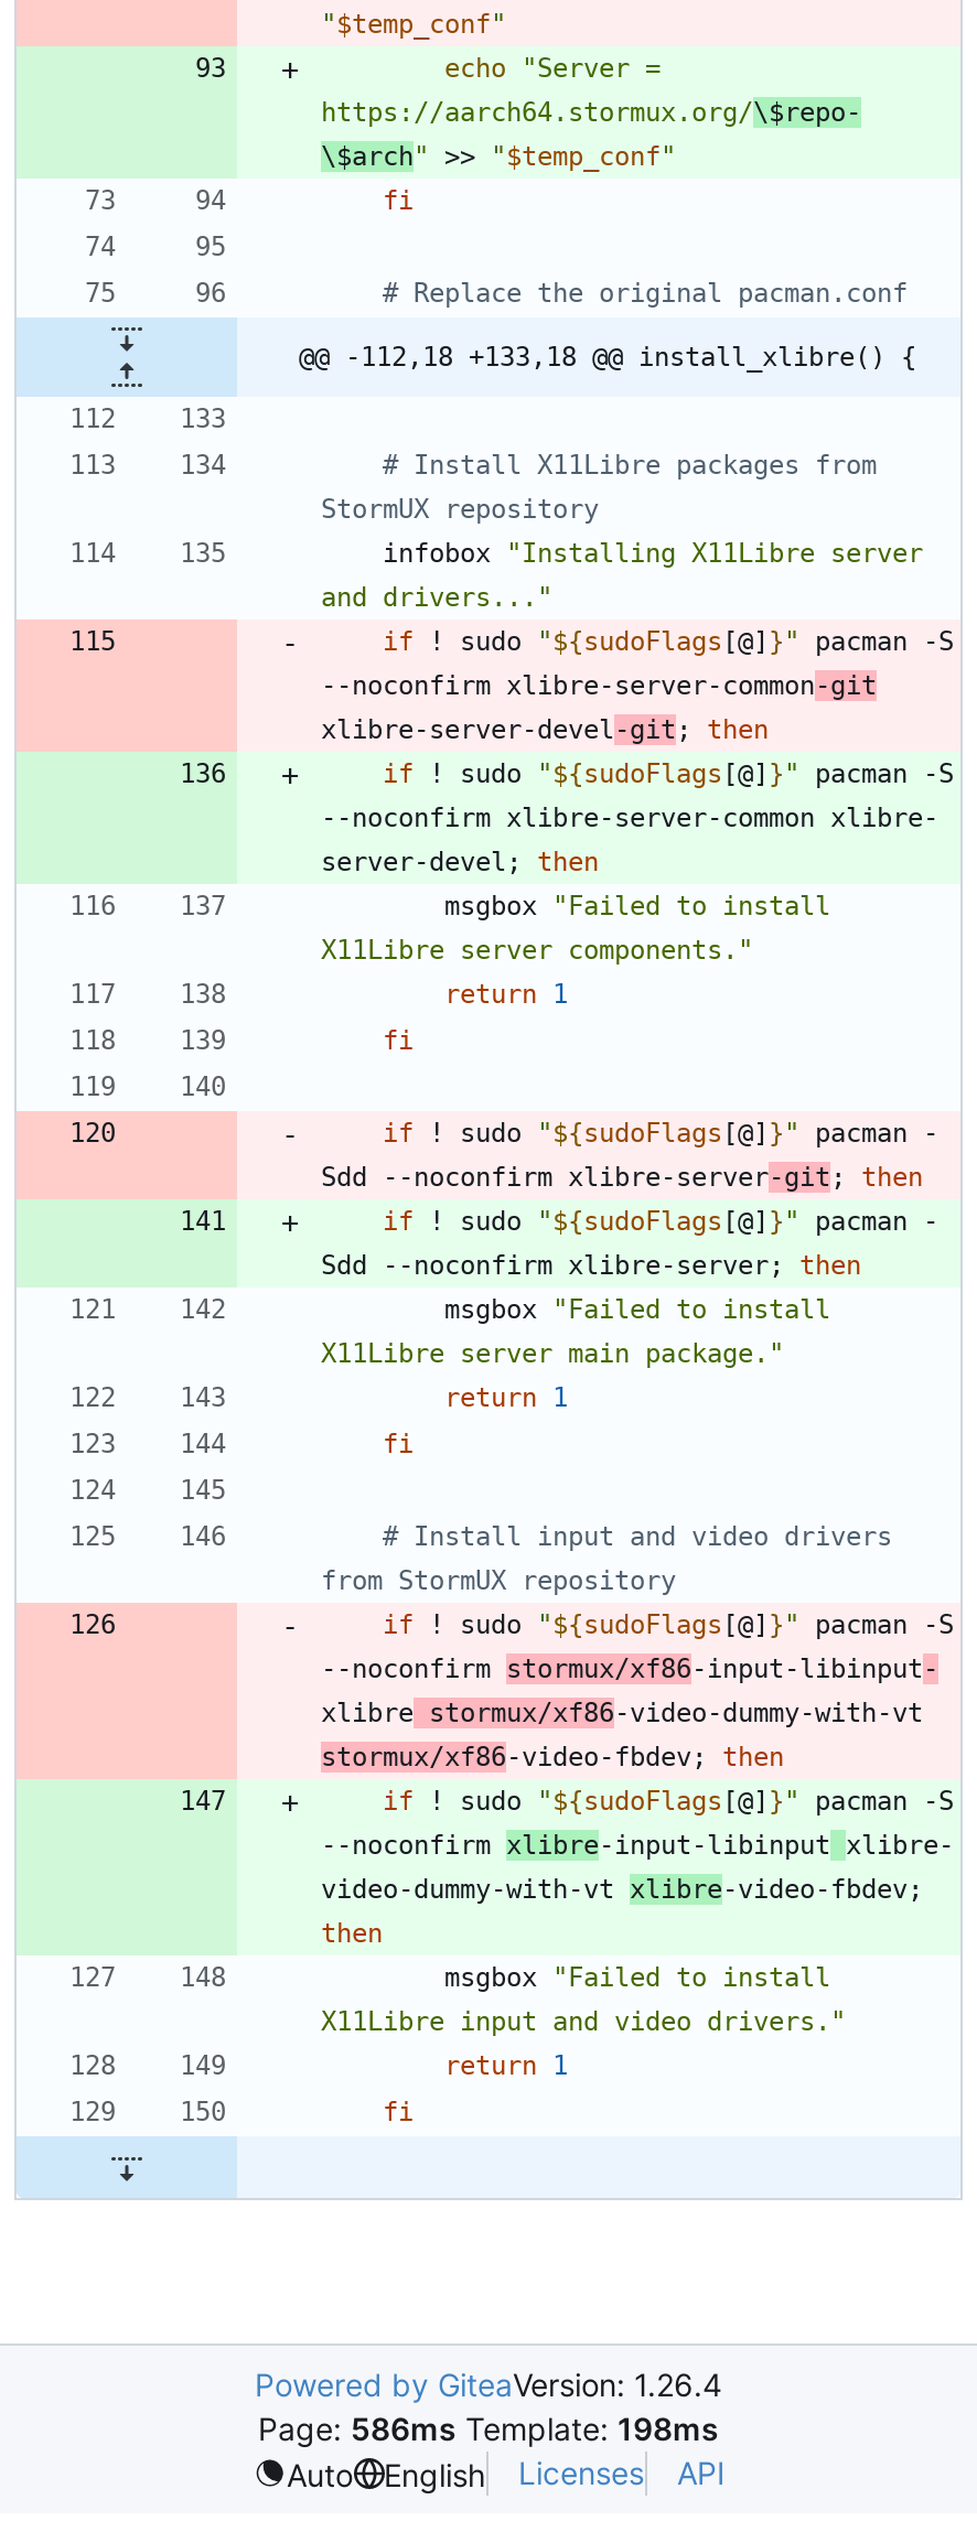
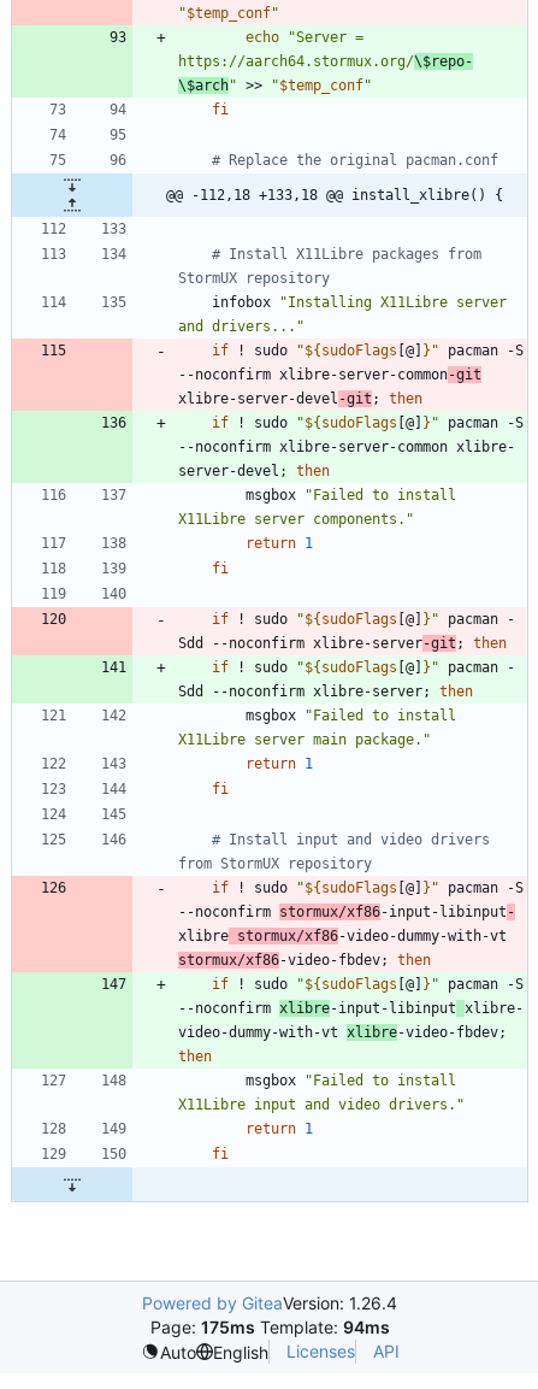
[258,2410,719,2447] Page: 586ms Template: 198ms -> [150,1317,389,1337] Page: 175ms Template: 94ms

